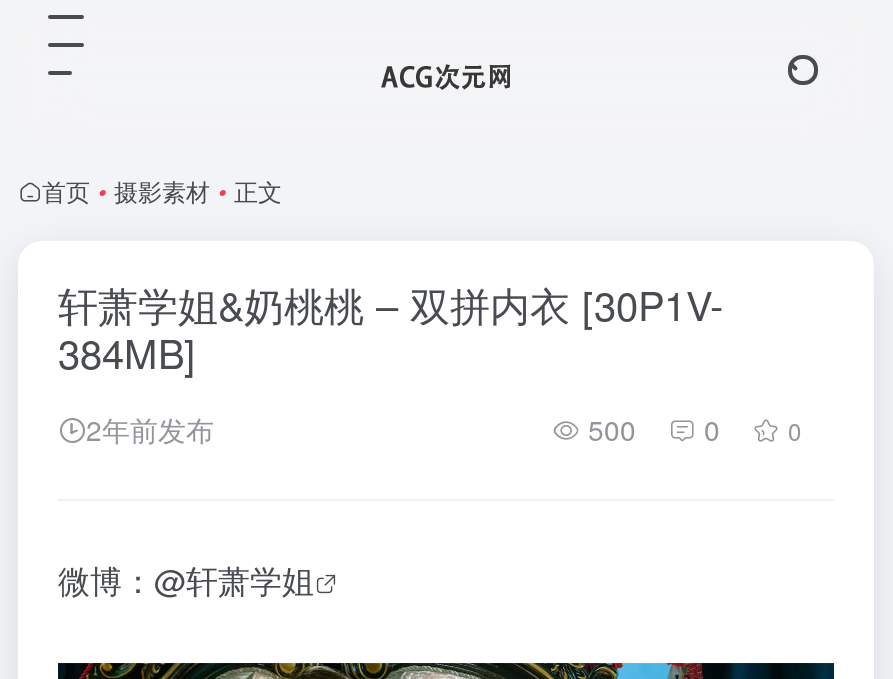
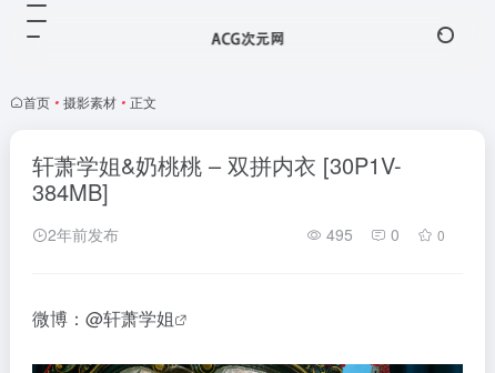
[580,409,802,449] 500 0 0 -> [322,223,445,245] 495 0 0

